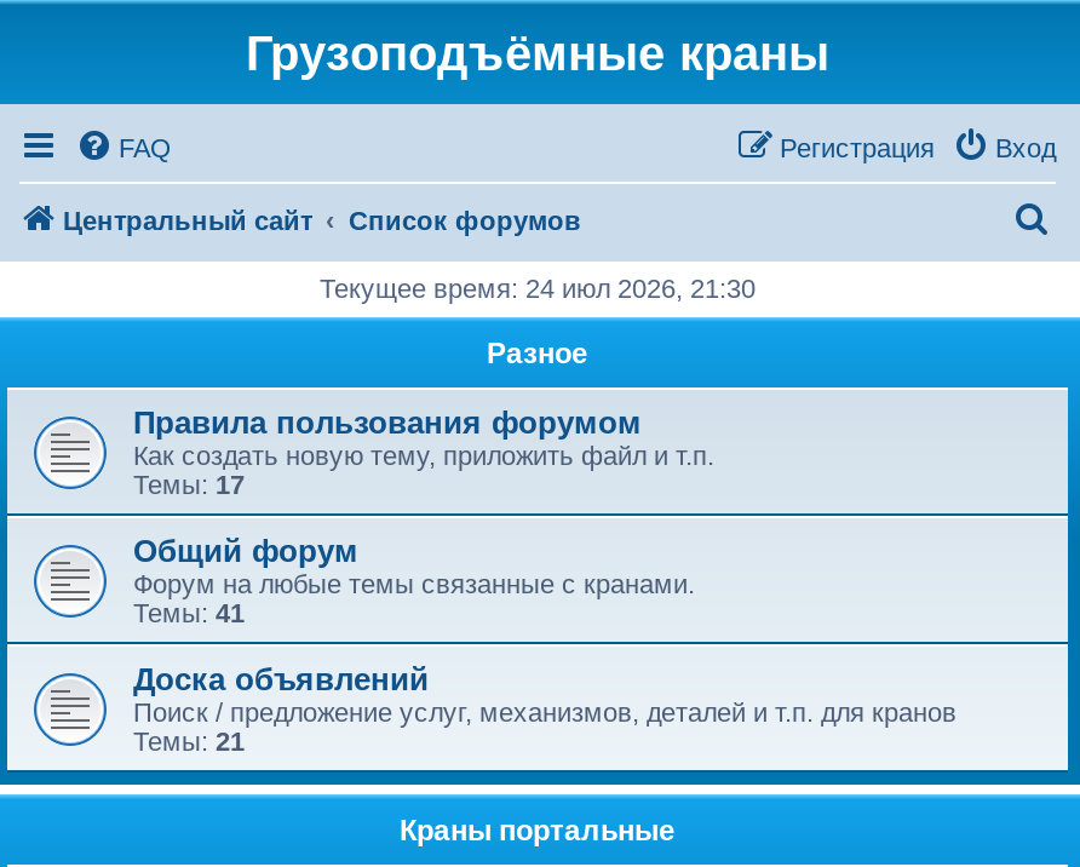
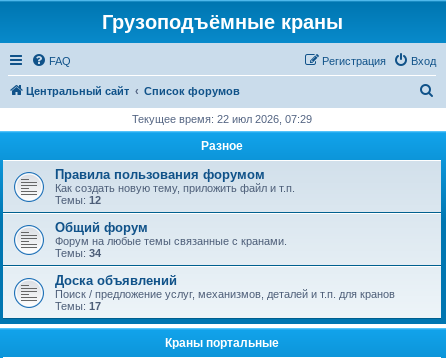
[320,274,756,303] Текущее время: 24 июл 2026, 21:30 -> [132,113,312,125] Текущее время: 22 июл 2026, 07:29
[133,470,245,499] Темы: 17 -> [55,194,101,206] Темы: 12
[133,598,245,627] Темы: 41 -> [55,247,101,259] Темы: 34
[133,727,245,756] Темы: 21 -> [55,300,101,312] Темы: 17

